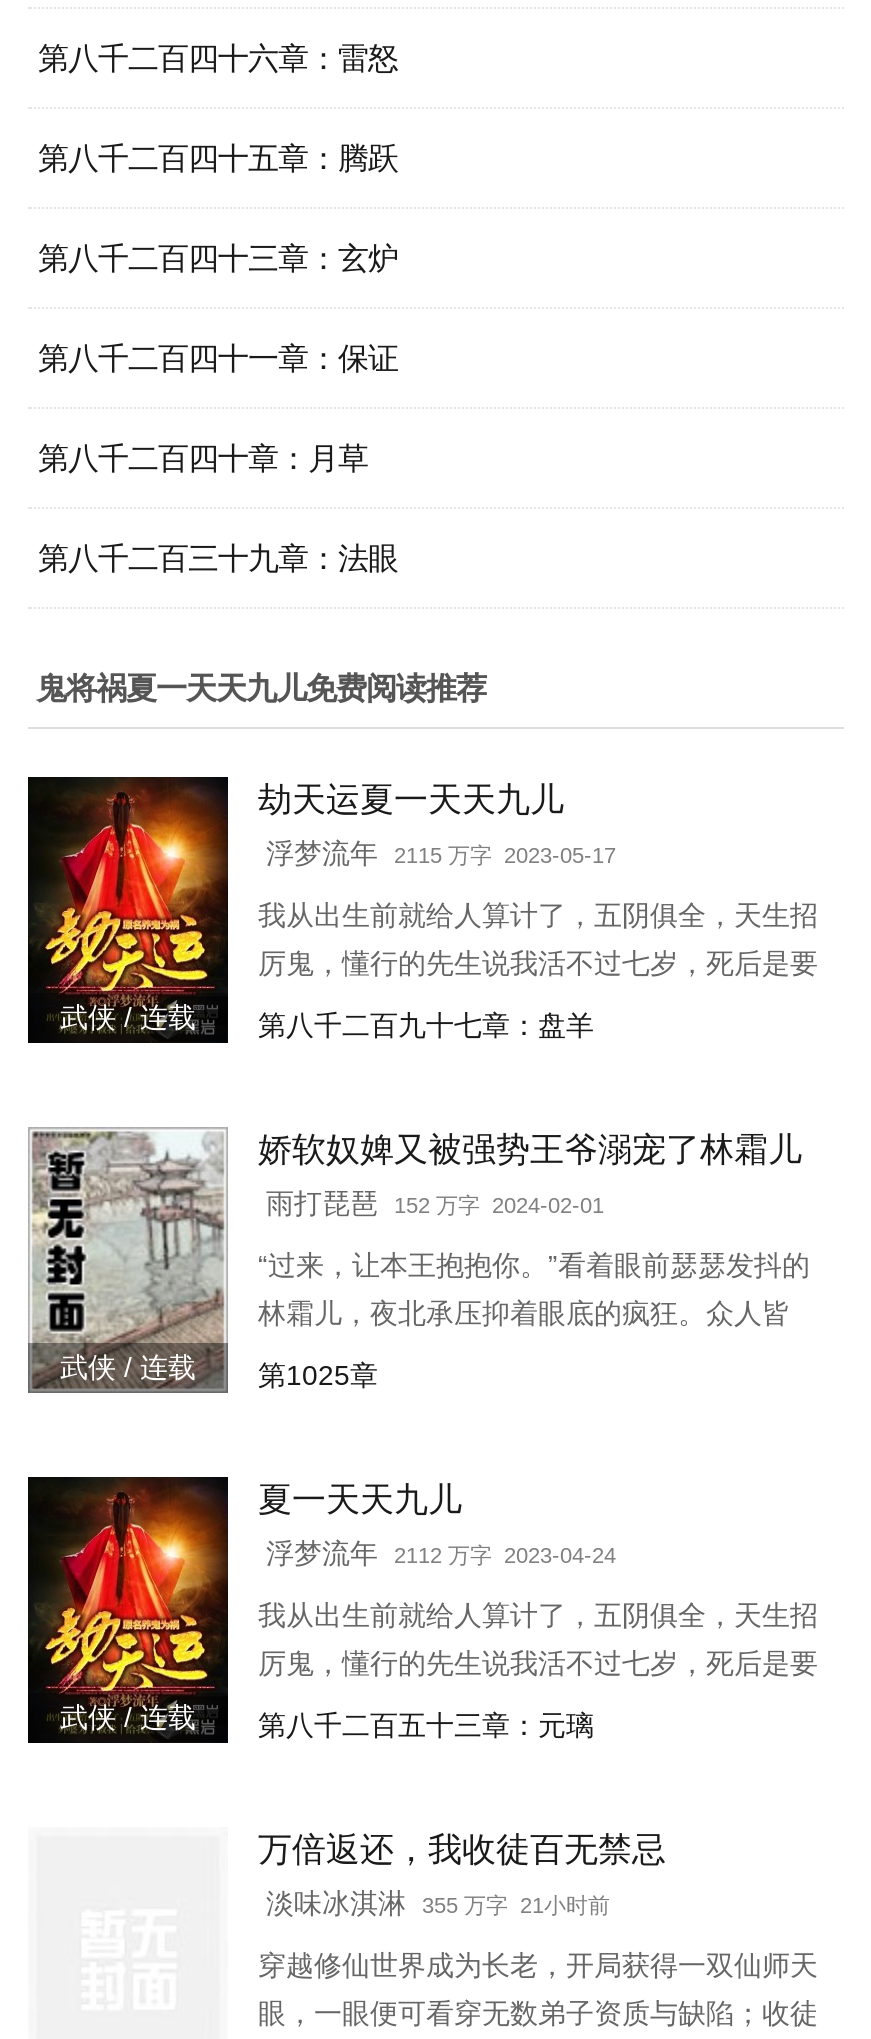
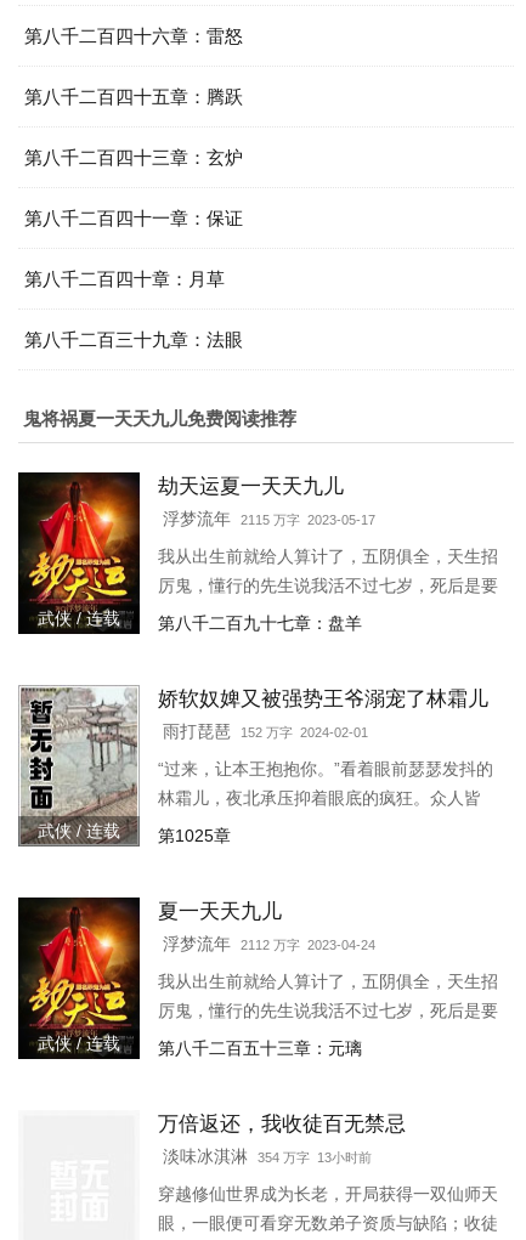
[266,1887,610,1919] 淡味冰淇淋355 万字 21小时前 -> [163,1146,372,1166] 淡味冰淇淋354 万字 13小时前

